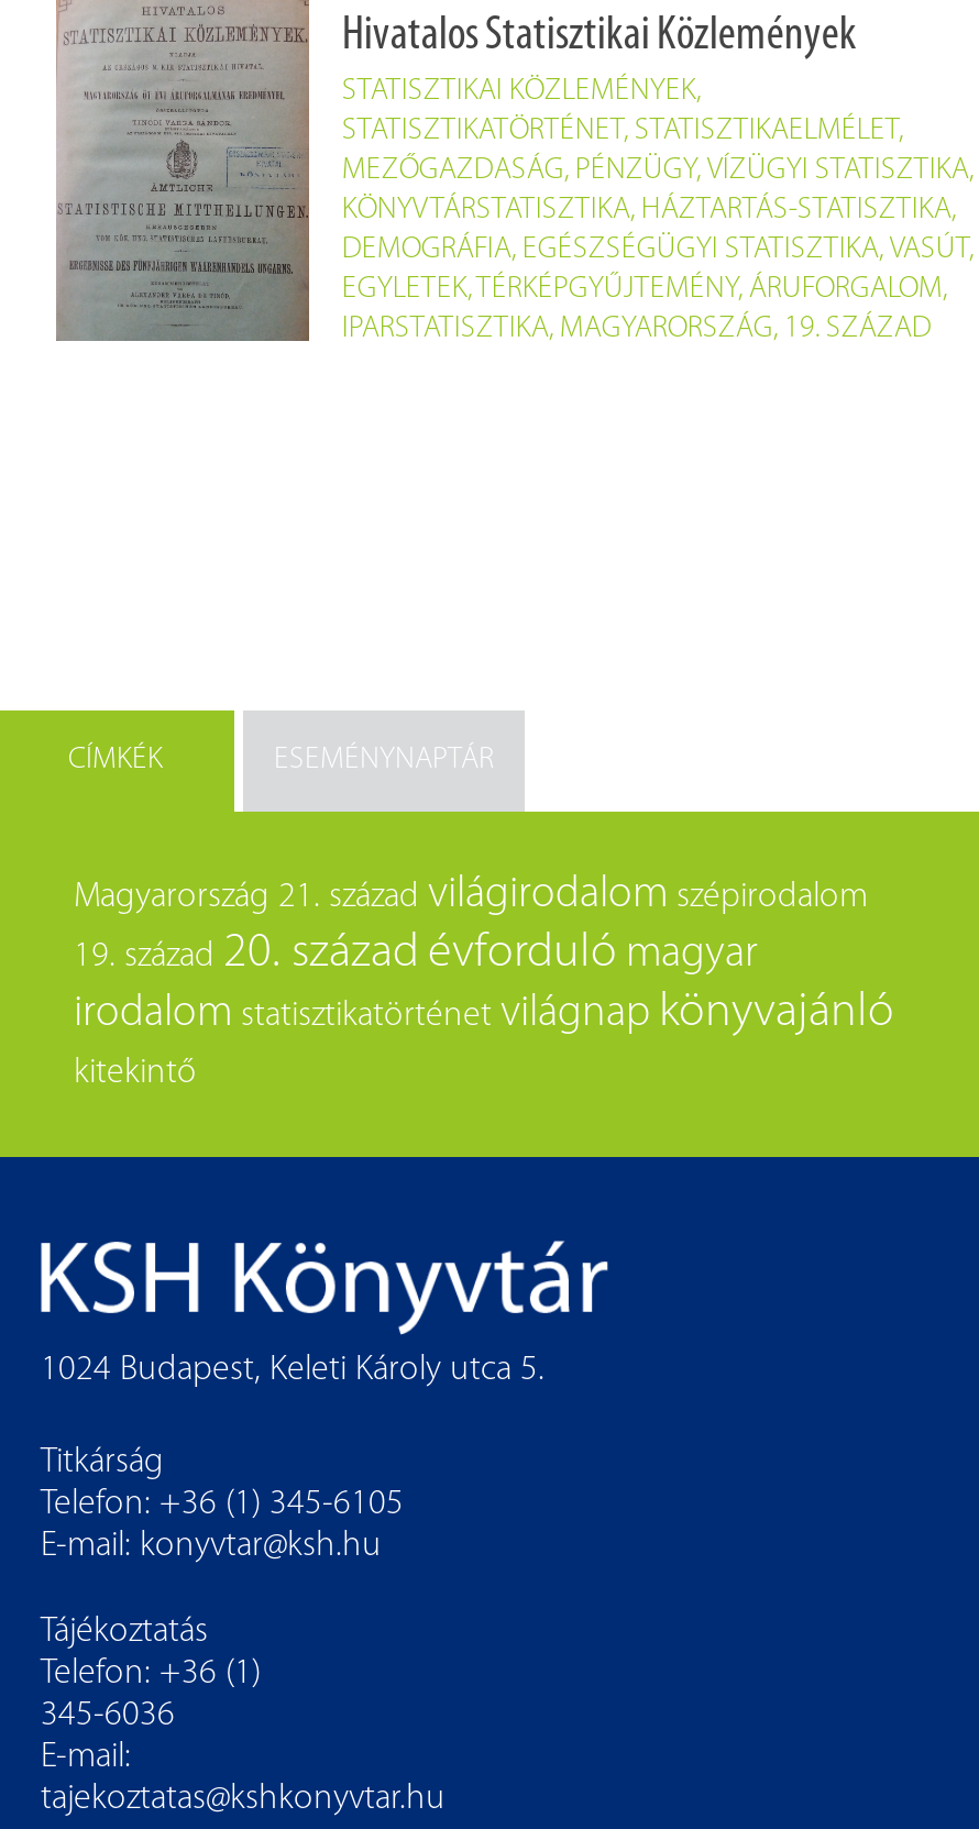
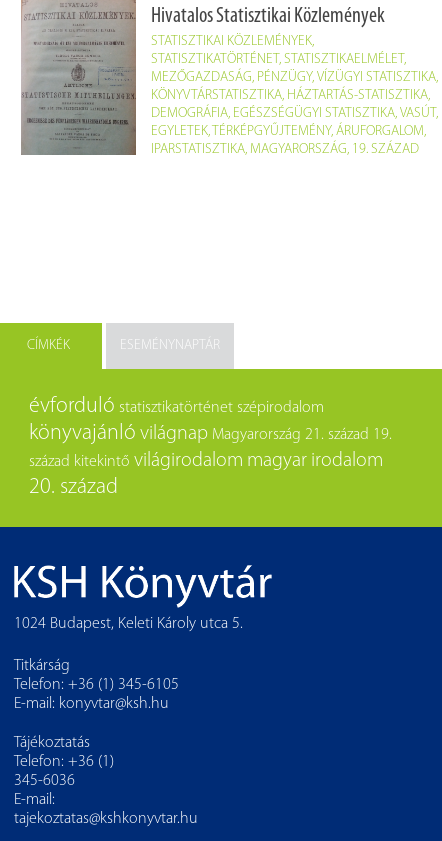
[74,873,894,1091] Magyarország 21. század világirodalom szépirodalom | 19. század 20. század évforduló magyar | irodalom statisztikatörténet világnap könyvajánló | kitekintő -> [29,395,392,499] évforduló statisztikatörténet szépirodalom | könyvajánló világnap Magyarország 21. század 19. | század kitekintő világirodalom magyar irodalom | 20. század

